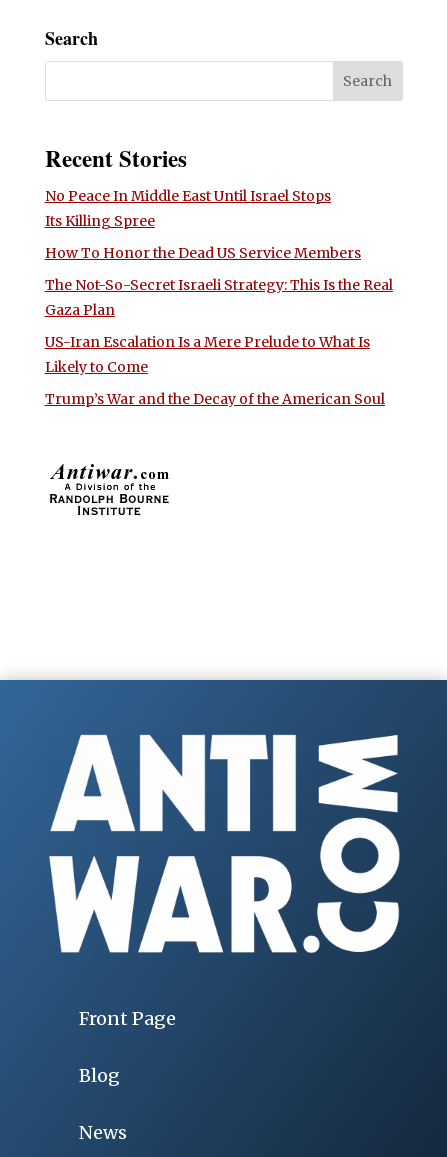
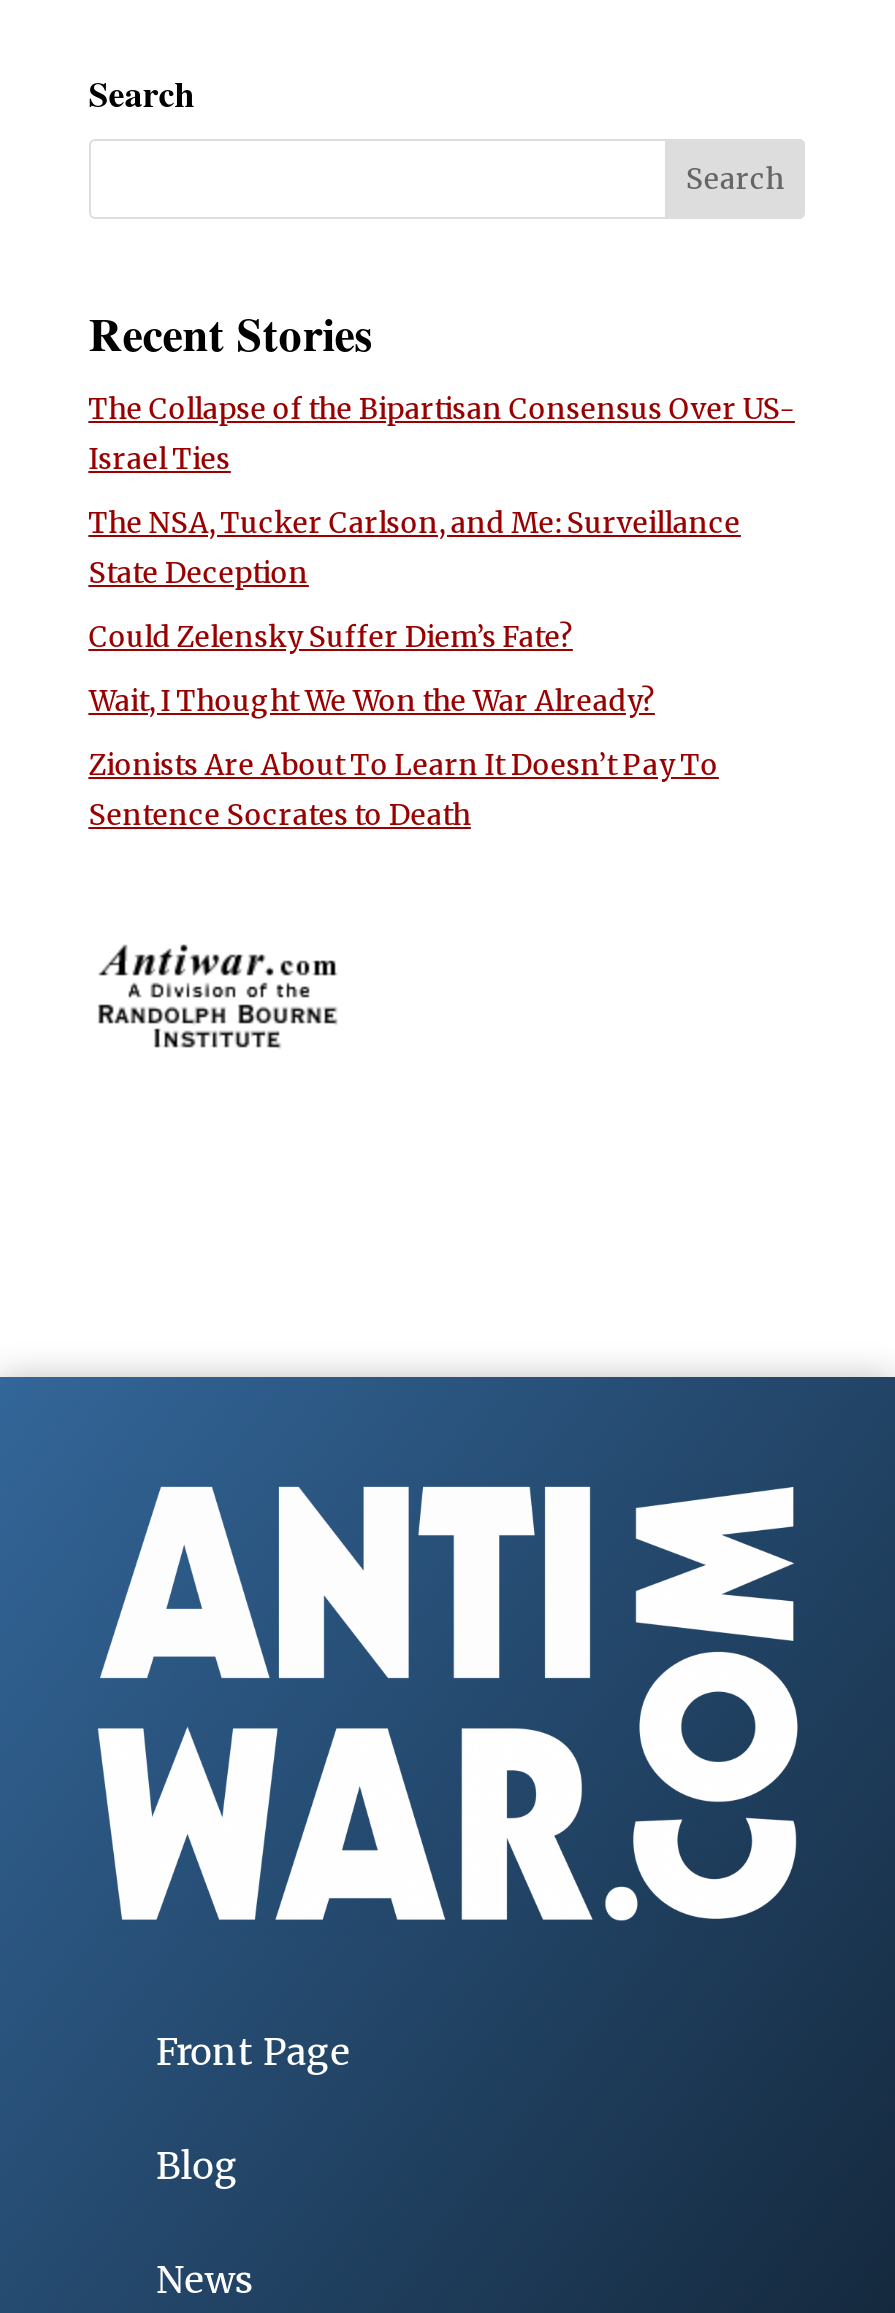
[45,187,331,230] No Peace In Middle East Until Israel Stops | Its Killing Spree -> [89,391,795,477] The Collapse of the Bipartisan Consensus Over US- | Israel Ties
[45,244,361,262] How To Honor the Dead US Service Members -> [89,505,741,591] The NSA, Tucker Carlson, and Me: Surveillance | State Deception
[45,276,393,319] The Not-So-Secret Israeli Strategy: This Is the Real | Gaza Plan -> [89,619,573,655] Could Zelensky Suffer Diem’s Fate?
[45,333,370,376] US-Iran Escalation Is a Mere Prelude to What Is | Likely to Come -> [89,683,655,719] Wait, I Thought We Won the War Already?
[45,390,385,408] Trump’s War and the Decay of the American Soul -> [89,747,719,833] Zionists Are About To Learn It Doesn’t Pay To | Sentence Socrates to Death

